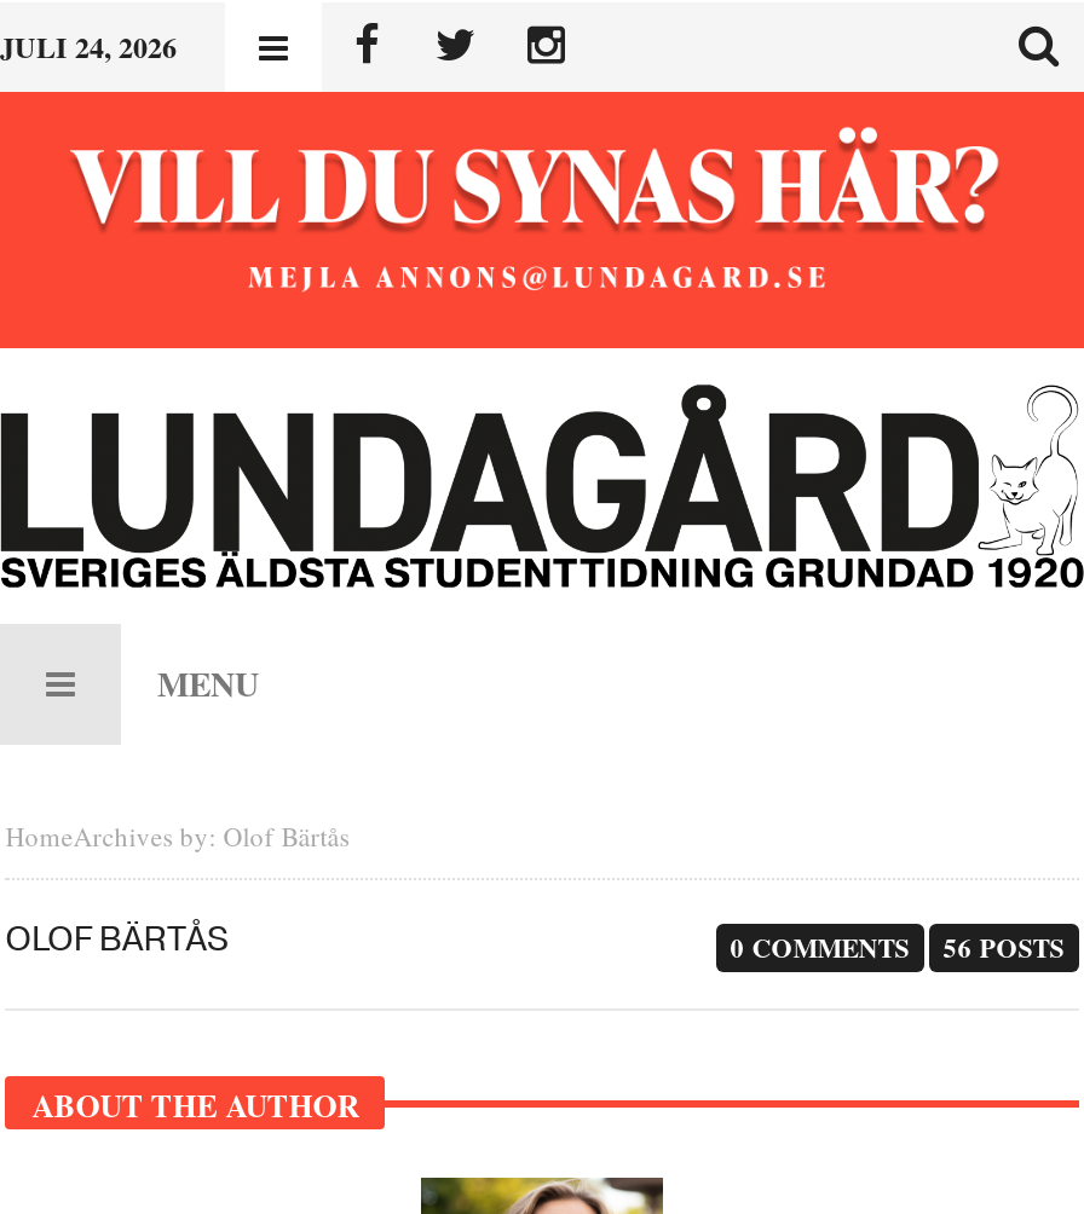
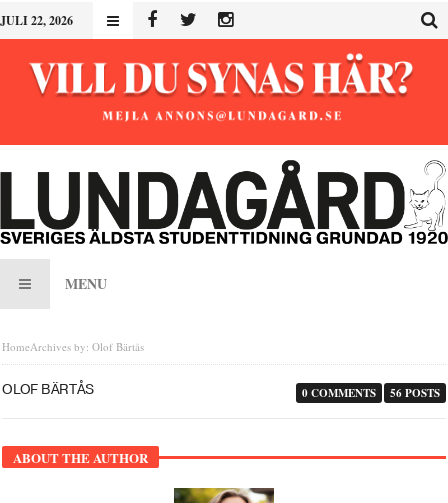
[0,27,177,68] JULI 24, 2026 -> [0,12,73,29] JULI 22, 2026

